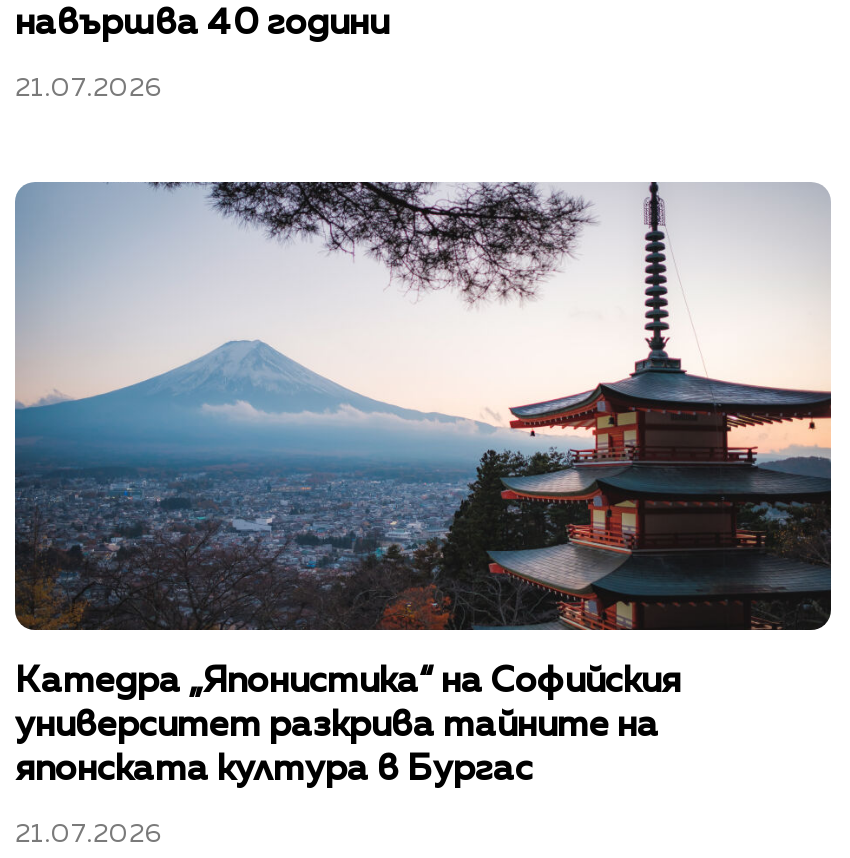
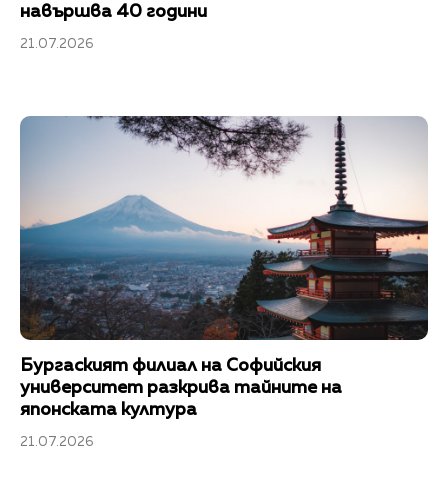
[15,664,681,700] Катедра „Японистика“ на Софийския -> [20,357,321,375] Бургаският филиал на Софийския
[15,752,533,788] японската култура в Бургас -> [20,401,197,419] японската култура

